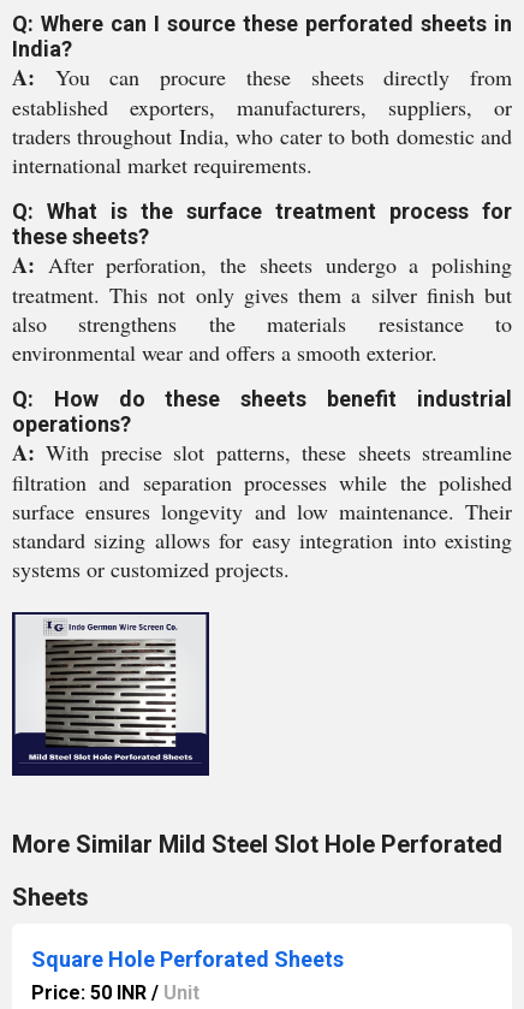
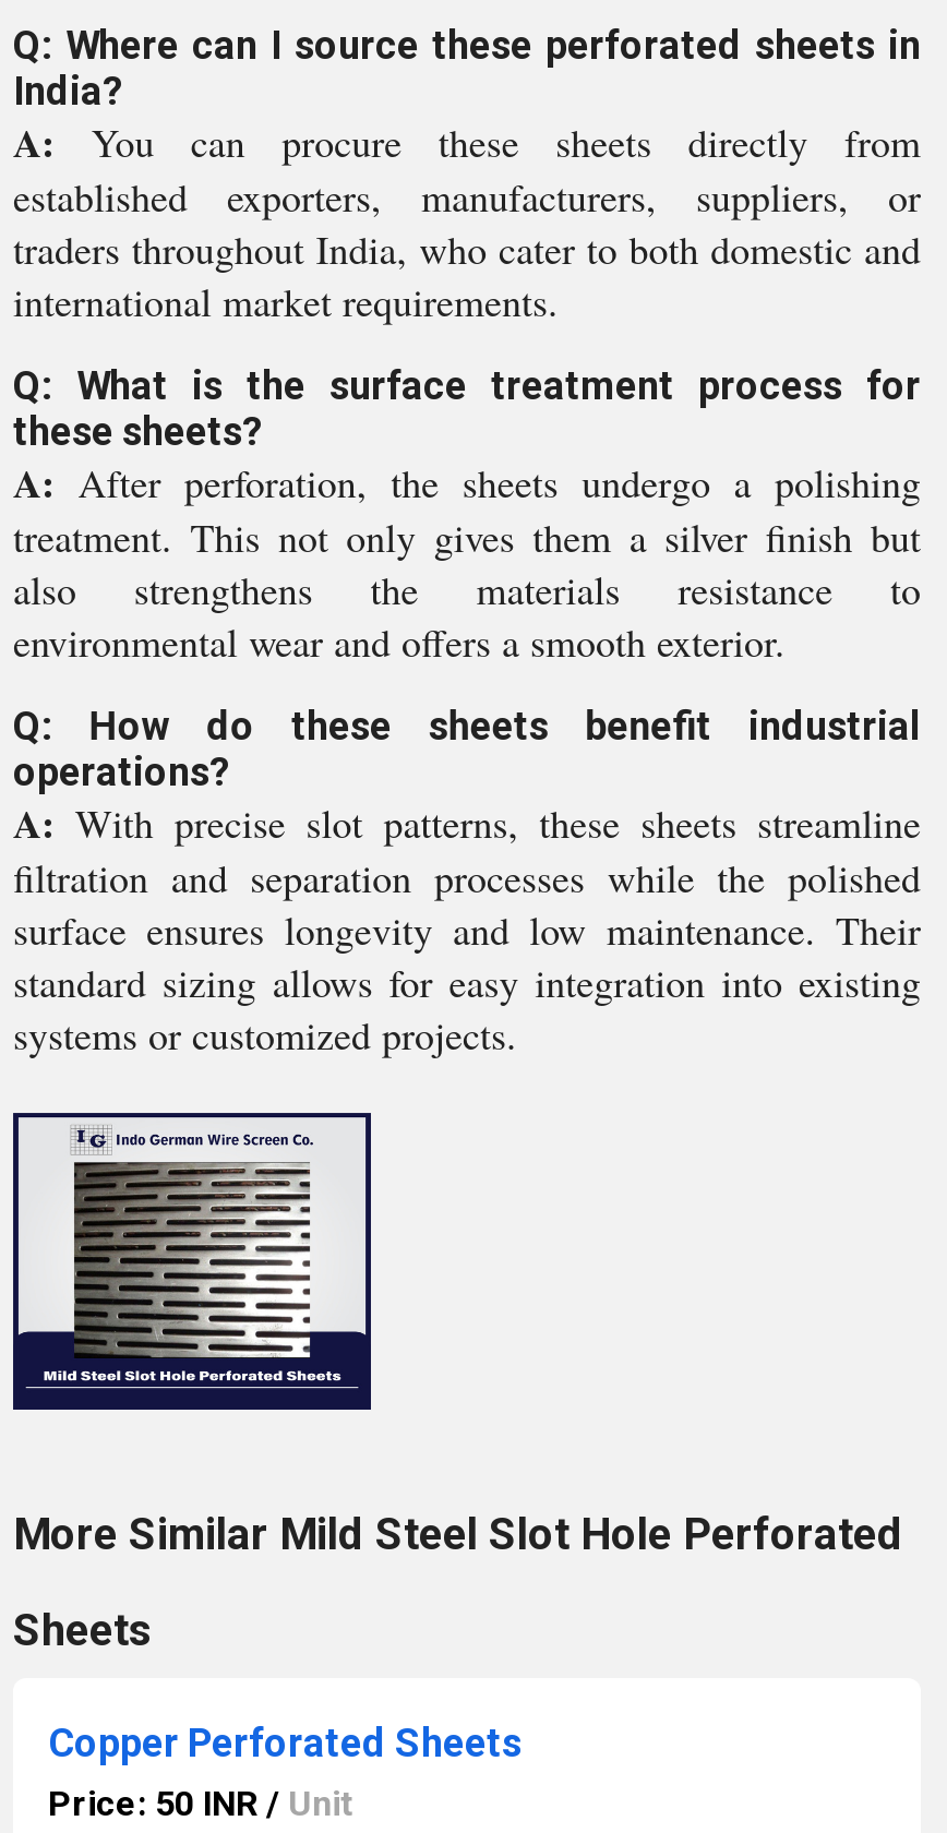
[31,946,344,971] Square Hole Perforated Sheets -> [48,1719,522,1764] Copper Perforated Sheets

